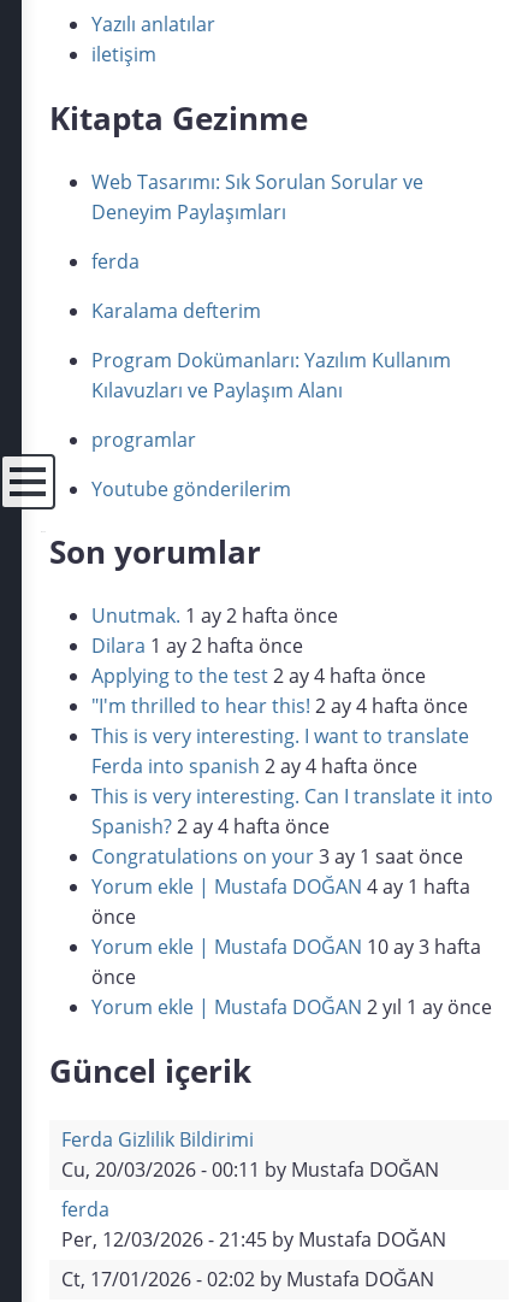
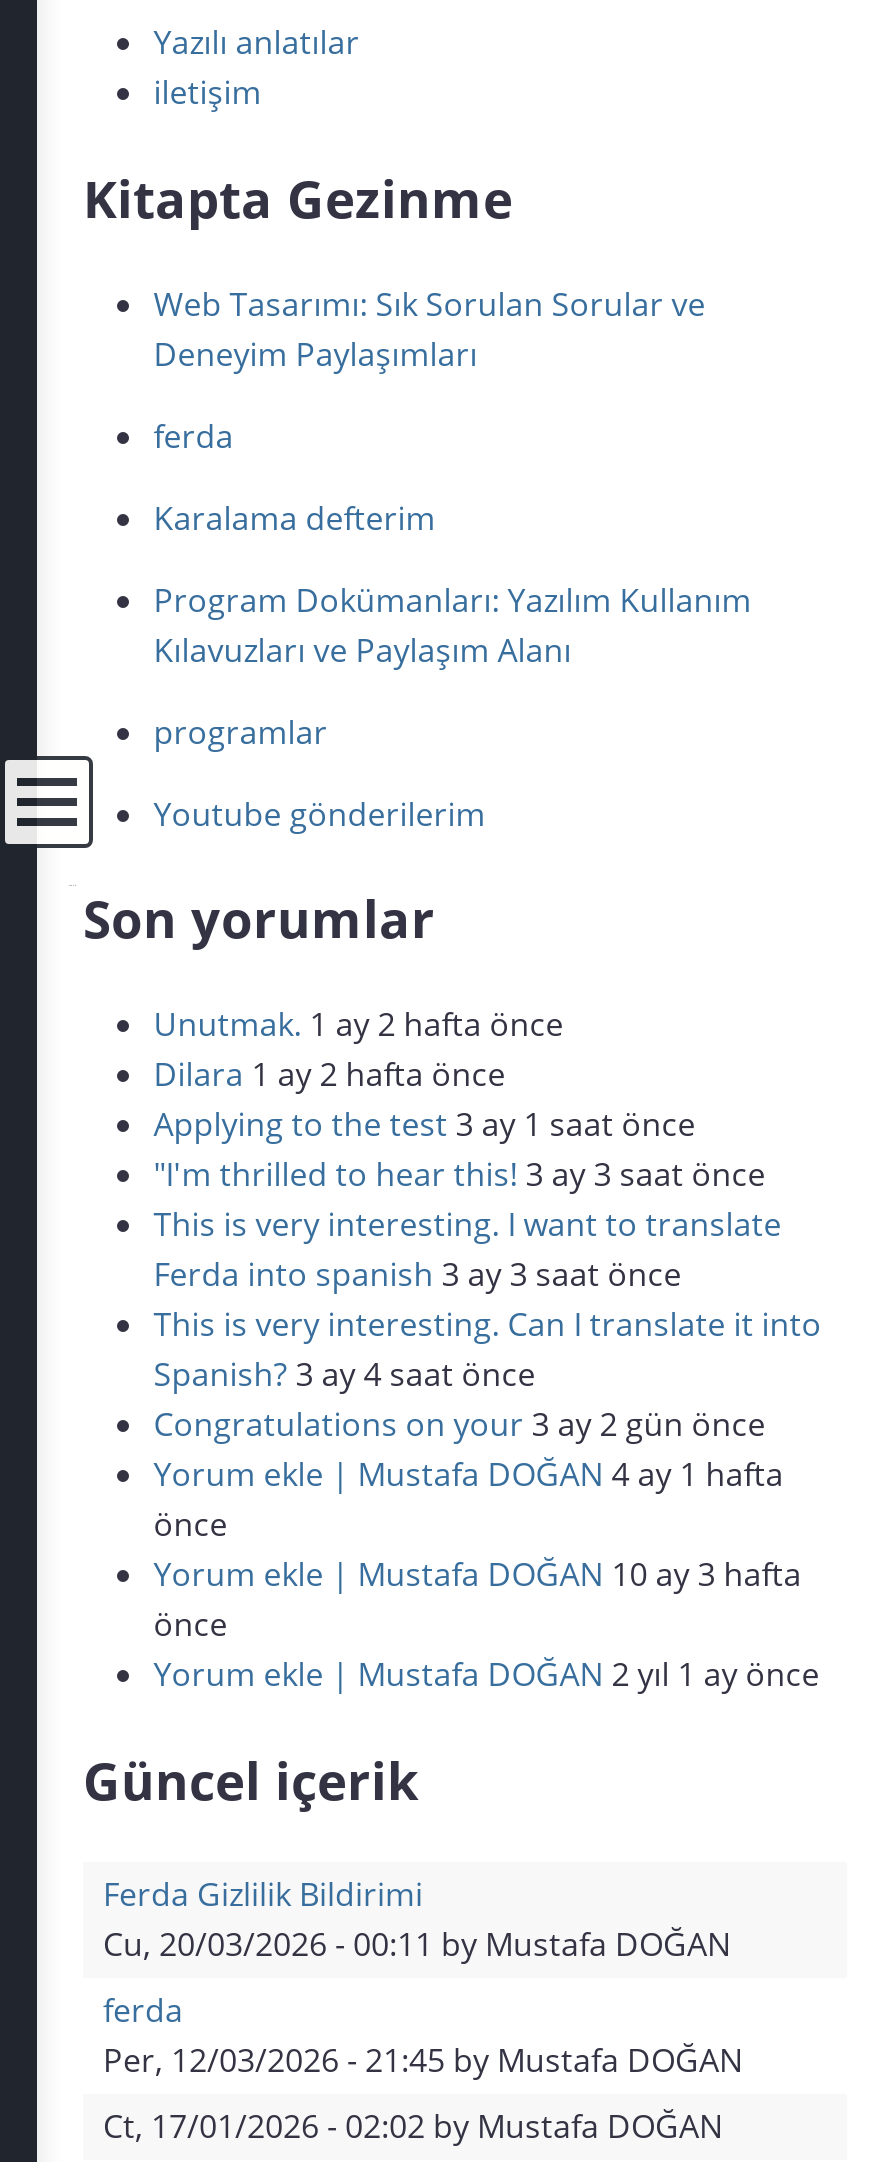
[92,663,426,689] Applying to the test 2 ay 4 hafta önce -> [153,1103,695,1147] Applying to the test 3 ay 1 saat önce
[92,693,468,719] "I'm thrilled to hear this! 2 ay 4 hafta önce -> [153,1153,765,1197] "I'm thrilled to hear this! 3 ay 3 saat önce
[92,753,418,780] Ferda into spanish 2 ay 4 hafta önce -> [153,1253,681,1297] Ferda into spanish 3 ay 3 saat önce
[92,813,330,840] Spanish? 2 ay 4 hafta önce -> [153,1353,535,1397] Spanish? 3 ay 4 saat önce
[92,843,463,870] Congratulations on your 3 ay 1 saat önce -> [153,1403,765,1447] Congratulations on your 3 ay 2 gün önce

